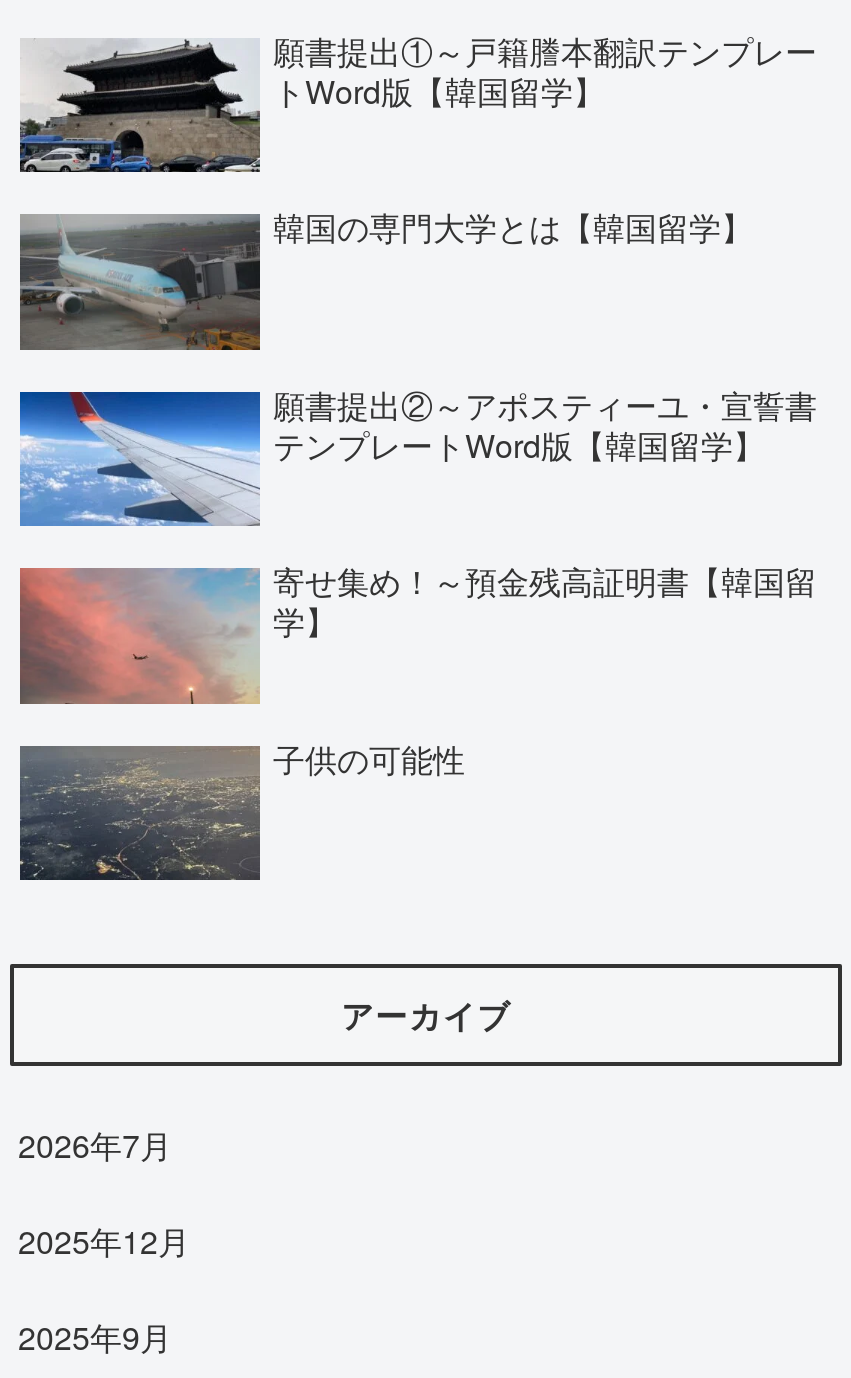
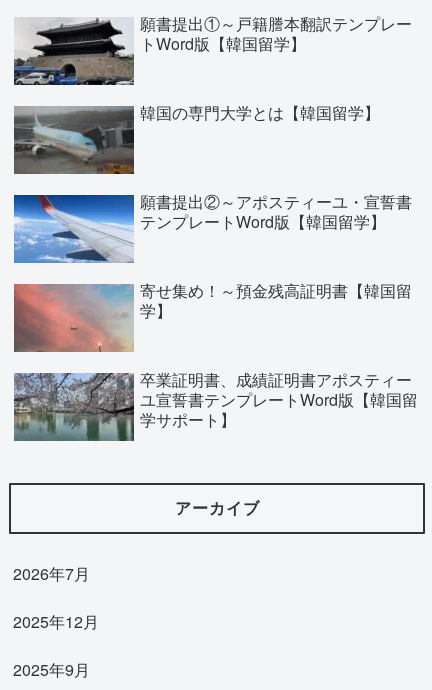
[18,736,465,882] [image] | 子供の可能性 -> [14,368,418,442] [image] | 卒業証明書、成績証明書アポスティー | ユ宣誓書テンプレートWord版【韓国留 | 学サポート】

